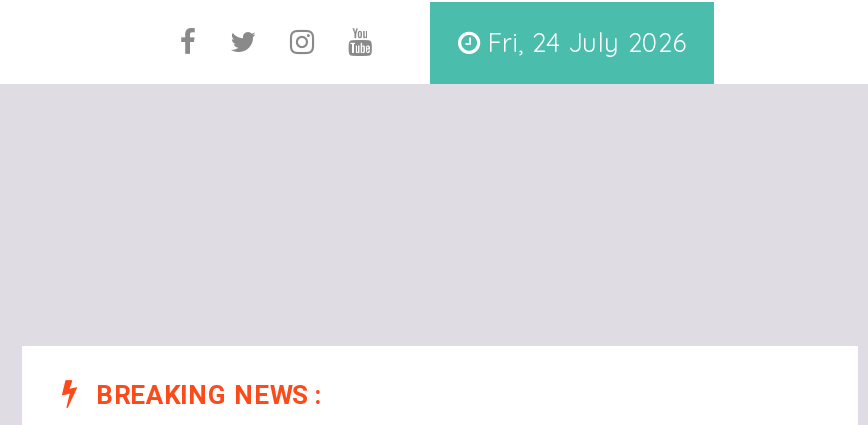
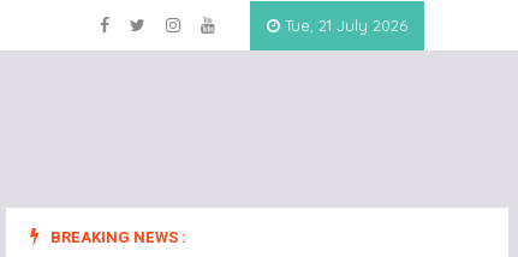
[480,26,686,58] Fri, 24 July 2026 -> [279,16,407,35] Tue, 21 July 2026

